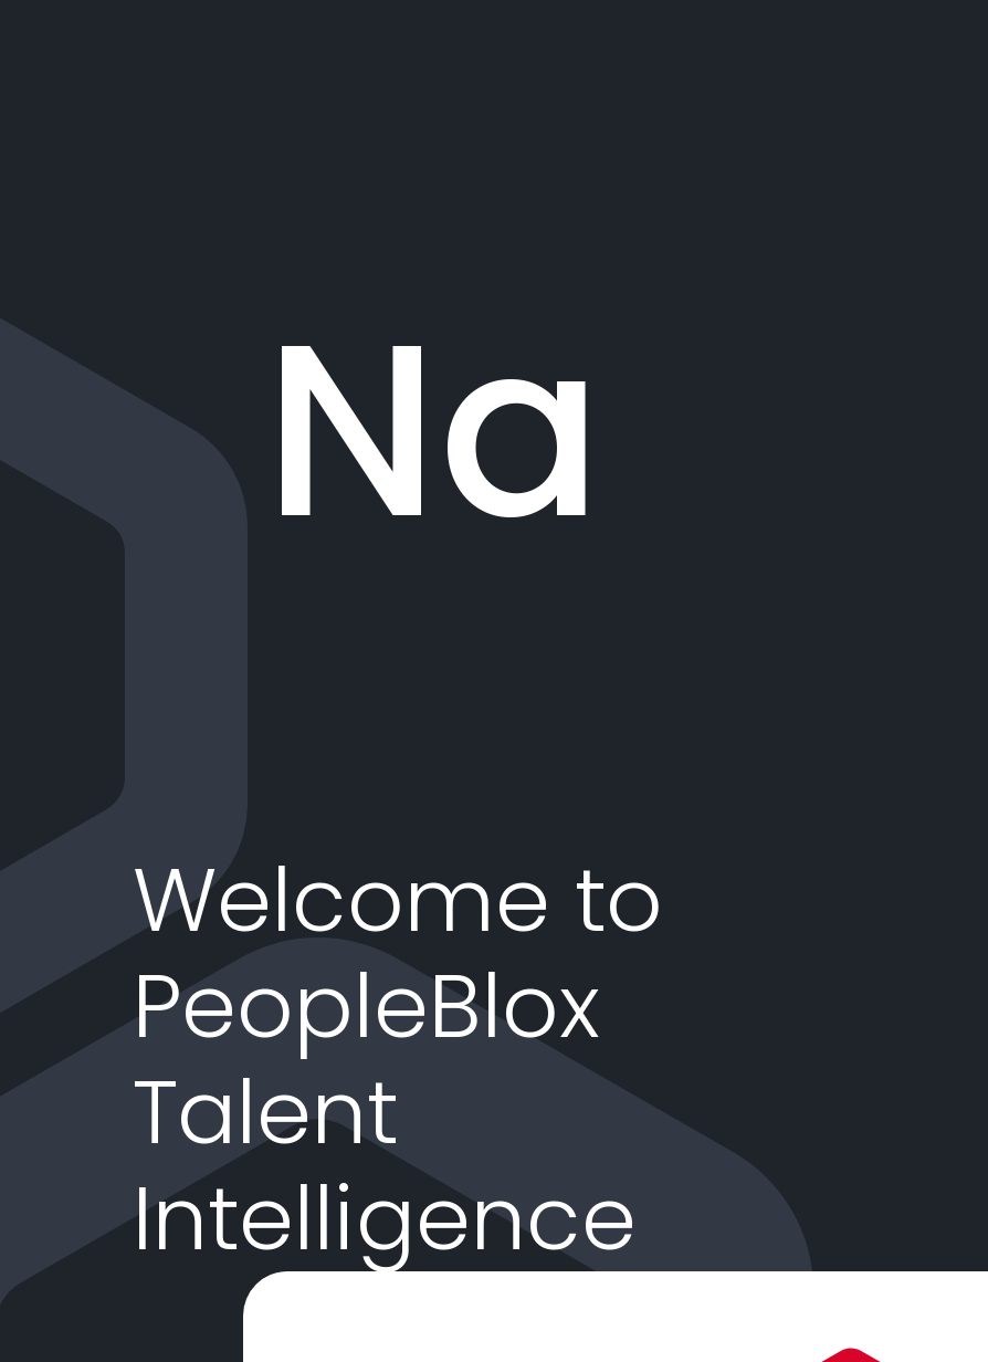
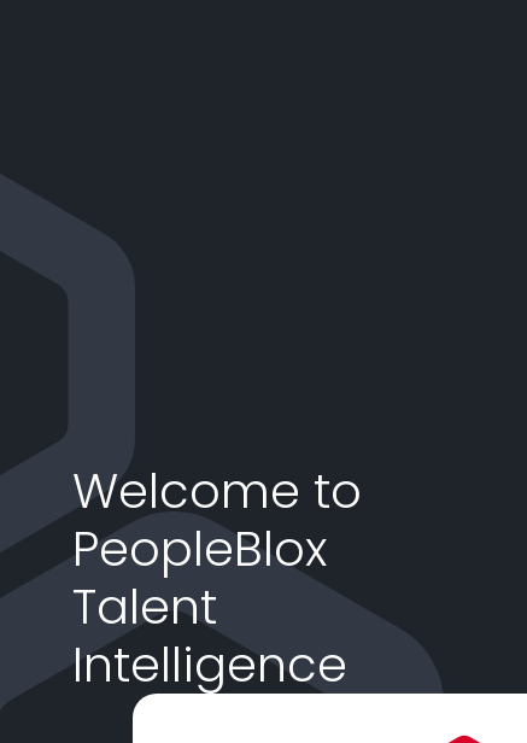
[138,261,728,601] N am -> none

